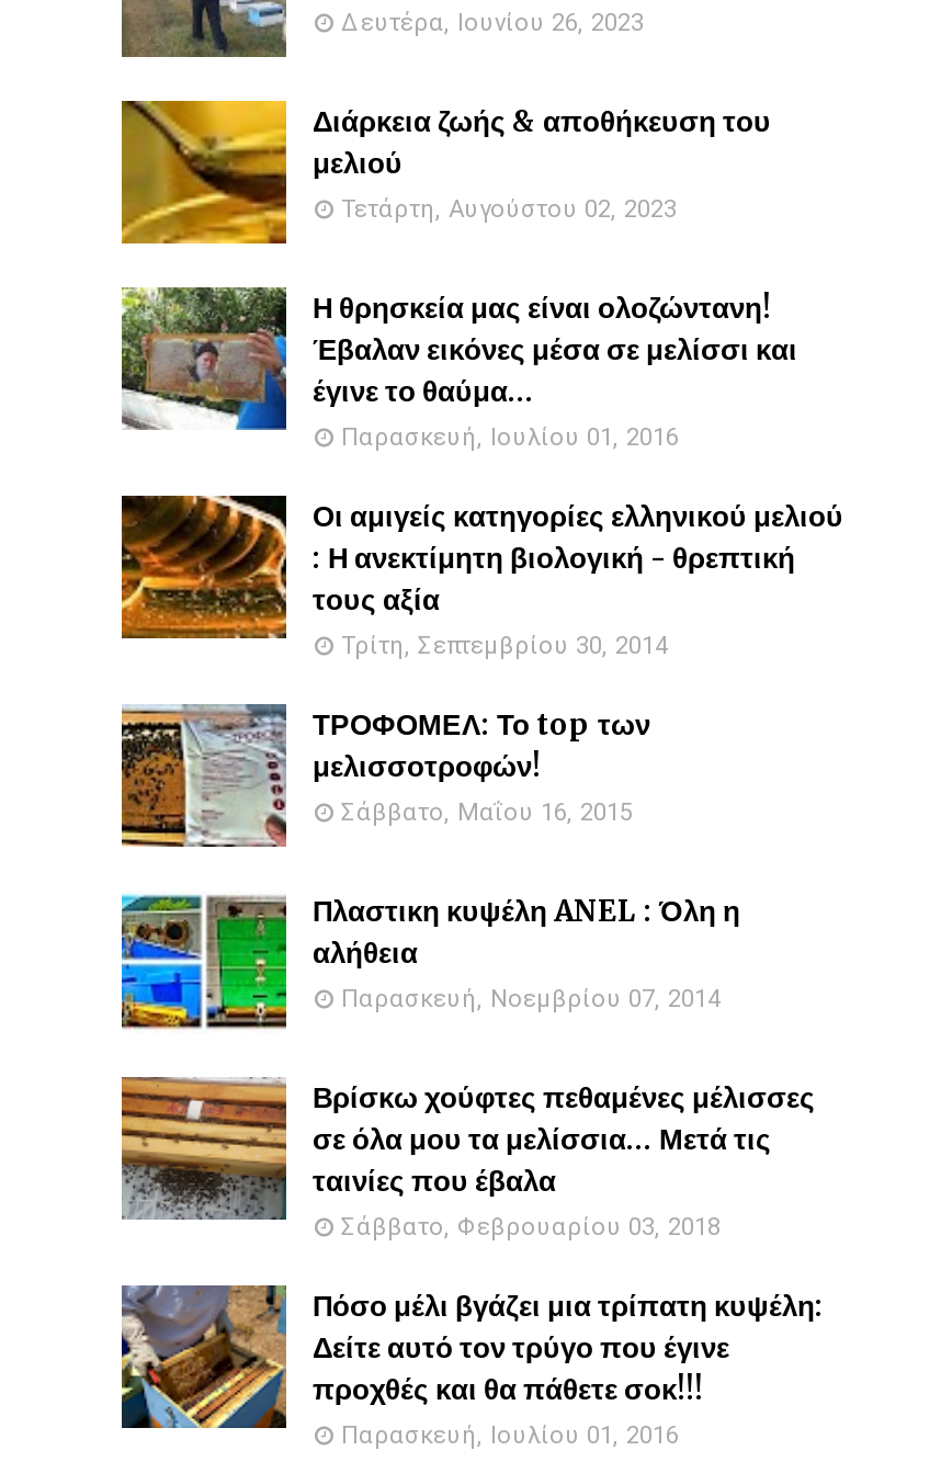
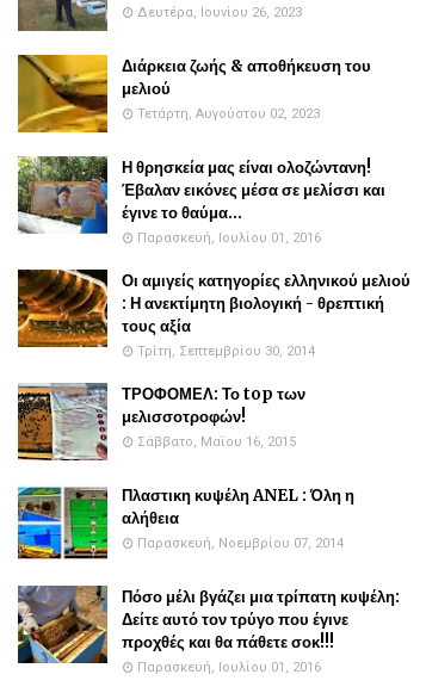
[120,1075,815,1241] [image] | Βρίσκω χούφτες πεθαμένες μέλισσες | σε όλα μου τα μελίσσια... Μετά τις | ταινίες που έβαλα | Σάββατο, Φεβρουαρίου 03, 2018 -> none

